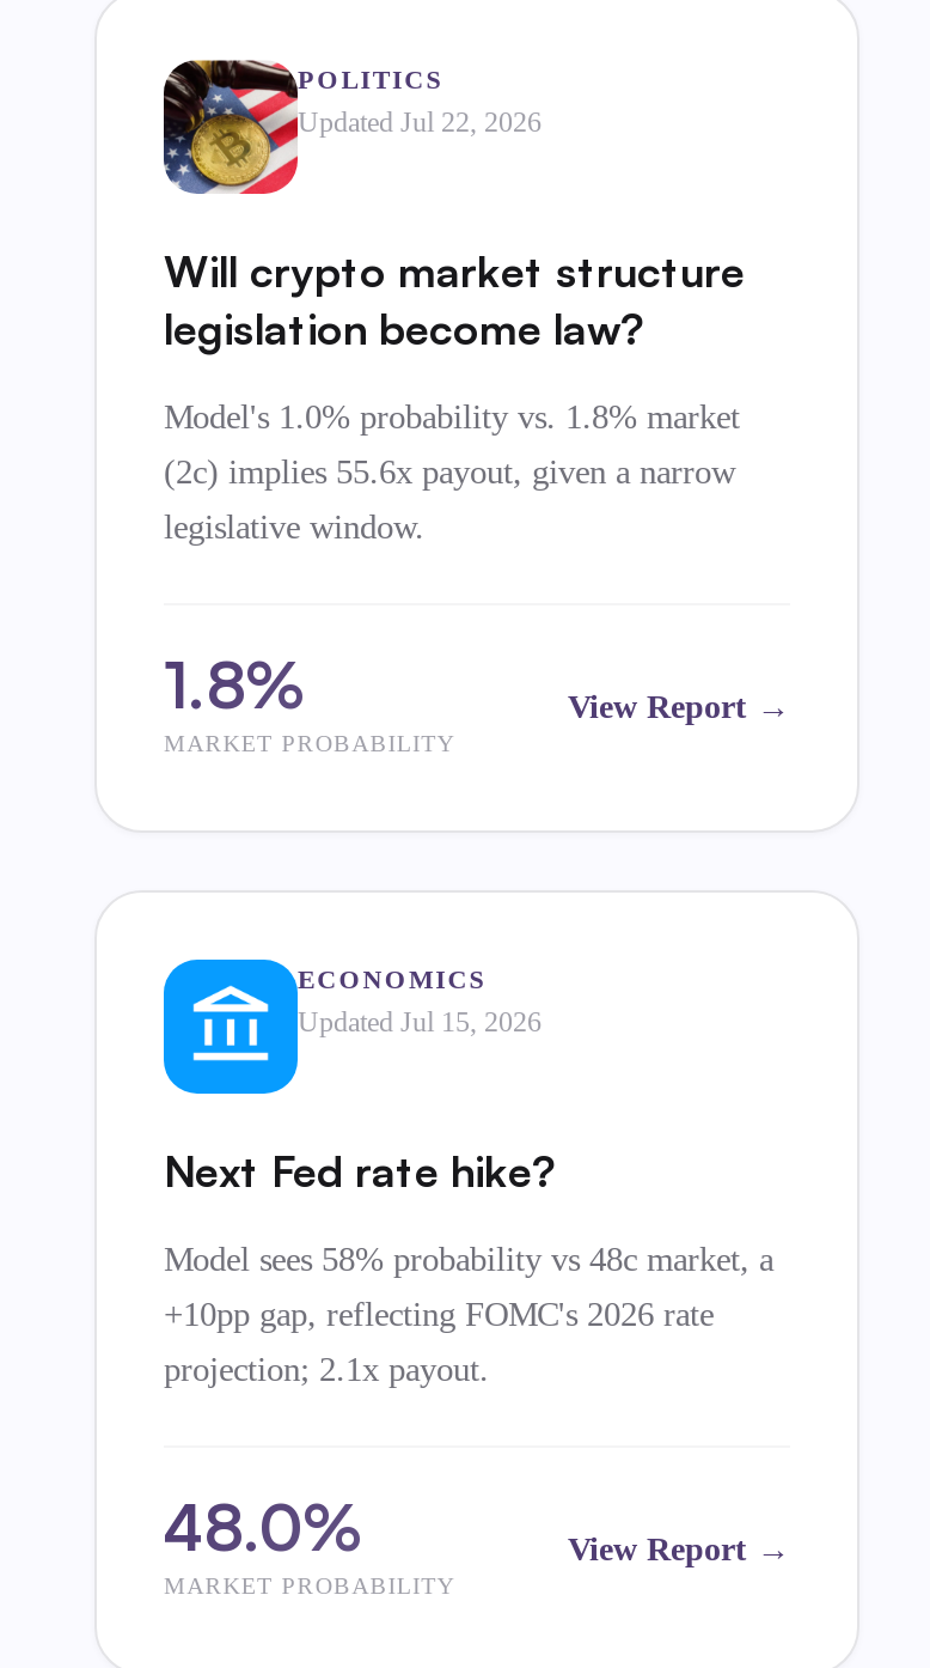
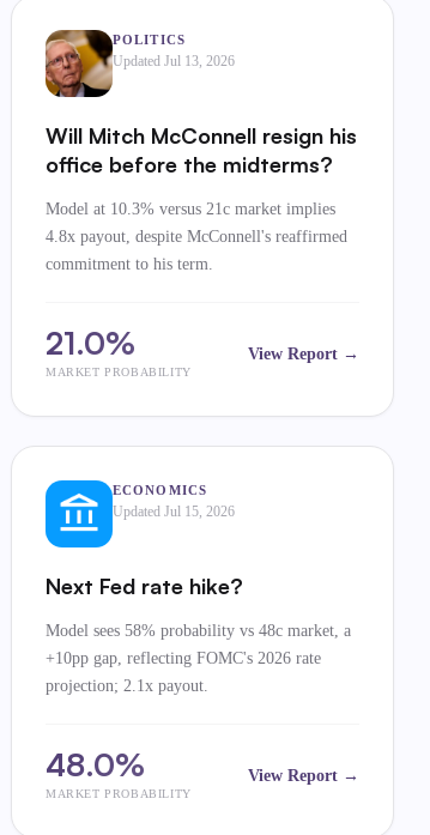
[161,57,542,196] [image] | Updated Jul 22, 2026 -> [44,29,235,98] [image] | Updated Jul 13, 2026
[164,244,745,354] Will crypto market structure | legislation become law? -> [46,122,357,177] Will Mitch McConnell resign his | office before the midterms?
[164,397,740,545] Model's 1.0% probability vs. 1.8% market | (2c) implies 55.6x payout, given a narrow | legislative window. -> [46,199,347,273] Model at 10.3% versus 21c market implies | 4.8x payout, despite McConnell's reaffirmed | commitment to his term.
[164,646,305,722] 1.8% -> [46,323,135,362] 21.0%

